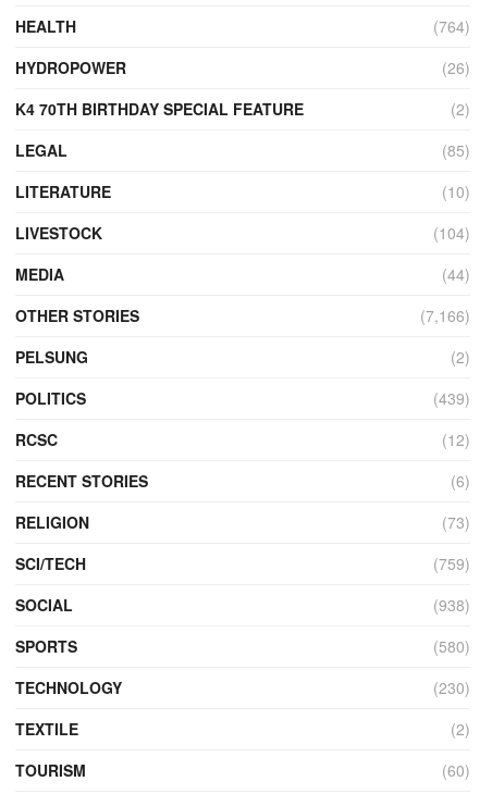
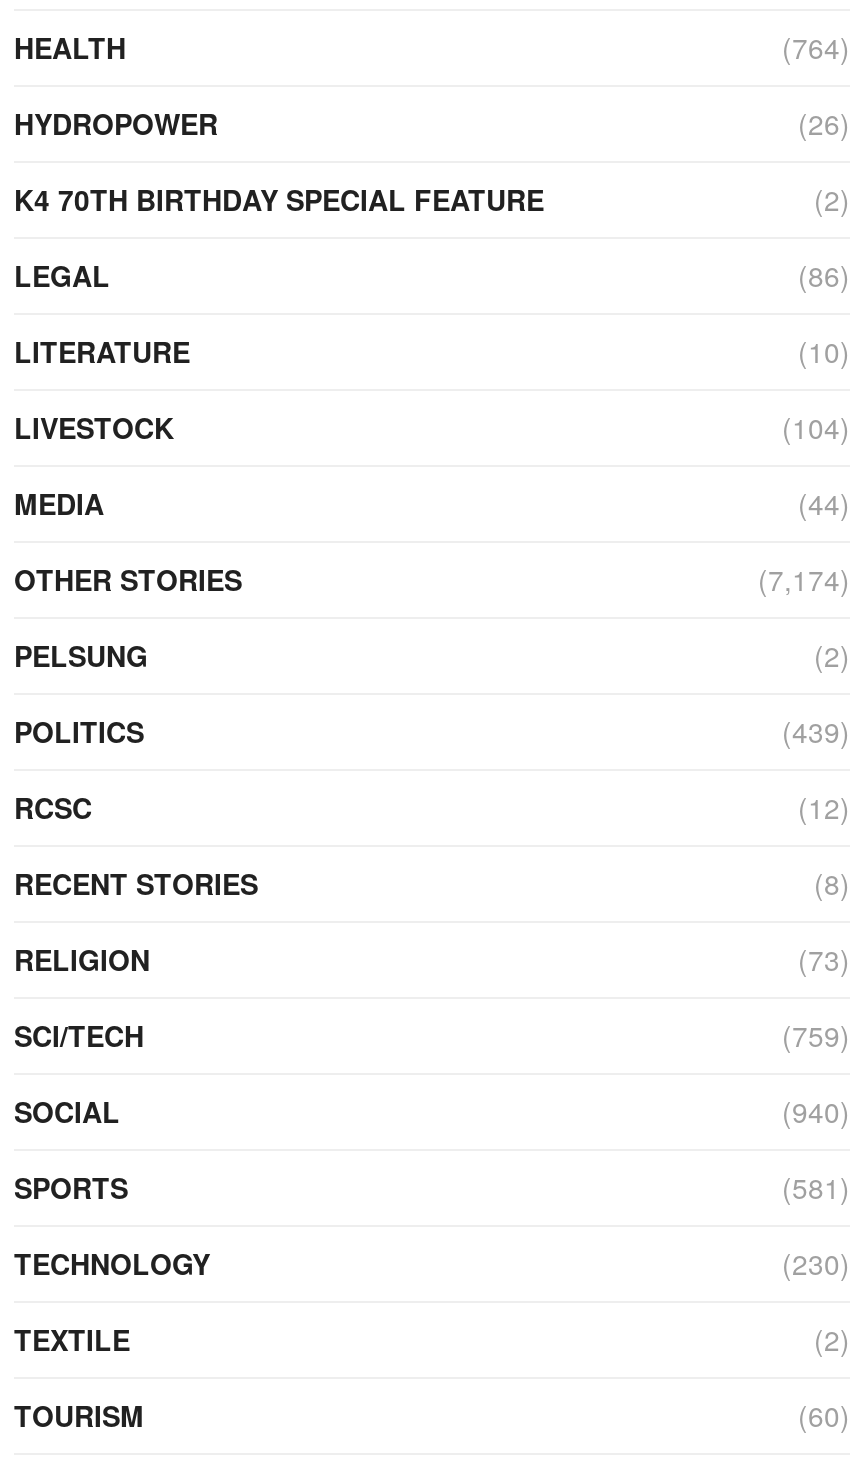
[442,140,470,161] (85) -> [798,256,850,296] (86)
[420,305,470,327] (7,166) -> [758,560,850,600] (7,174)
[451,470,470,492] (6) -> [814,864,850,904] (8)
[433,594,470,616] (938) -> [782,1092,850,1132] (940)
[433,636,470,657] (580) -> [782,1168,850,1208] (581)

